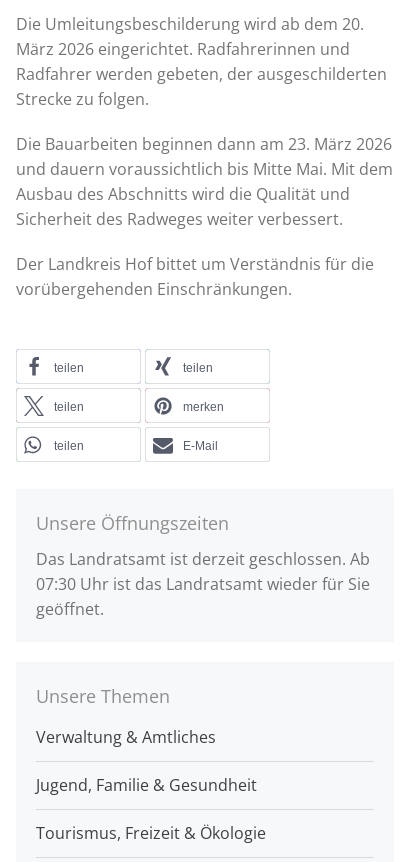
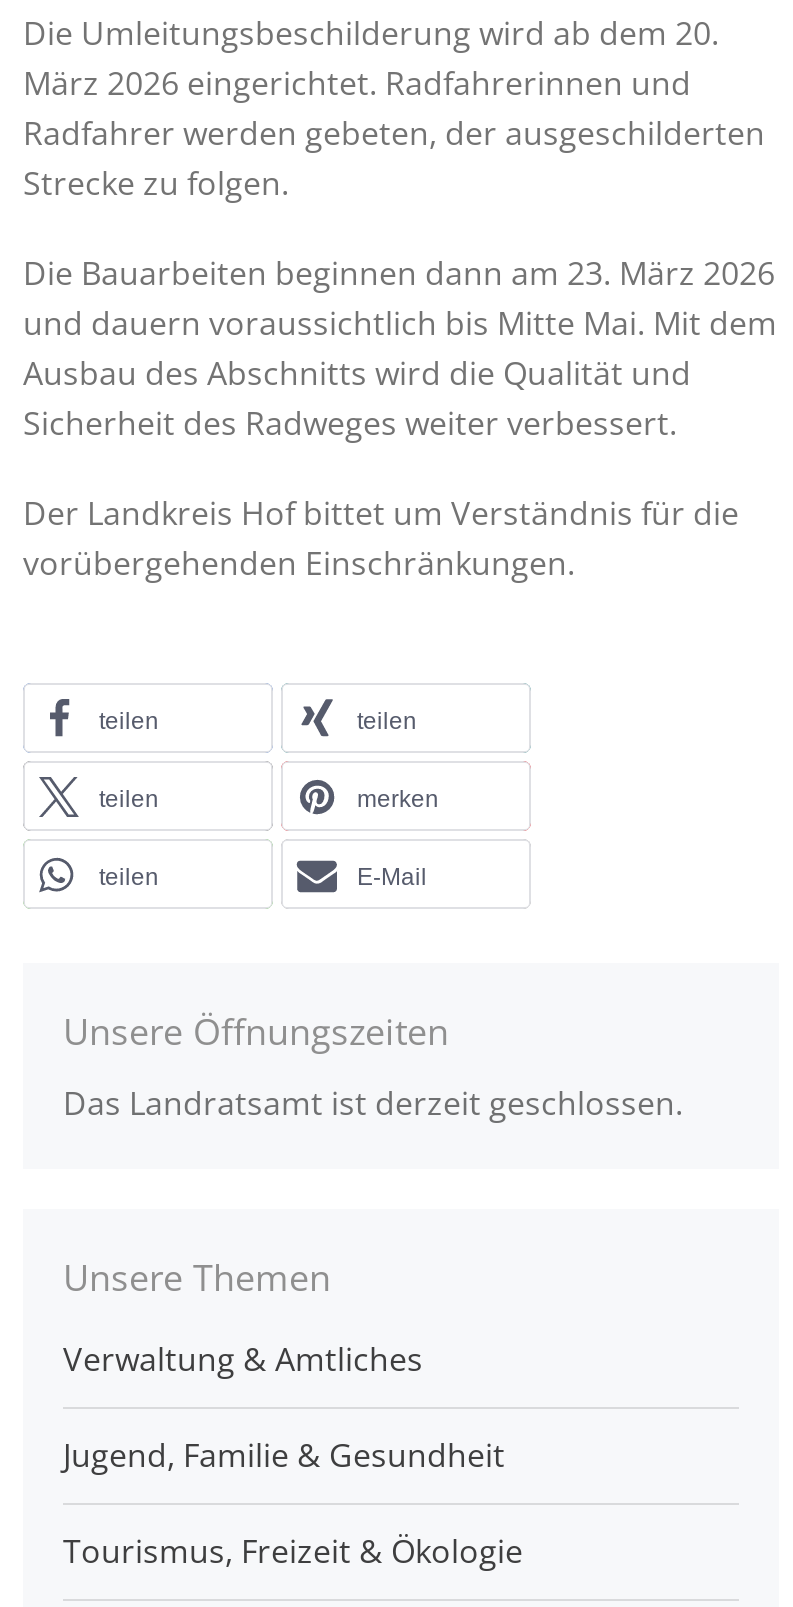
[36,548,370,620] Das Landratsamt ist derzeit geschlossen. Ab | 07:30 Uhr ist das Landratsamt wieder für Sie | geöffnet. -> [63,1081,683,1125] Das Landratsamt ist derzeit geschlossen.

